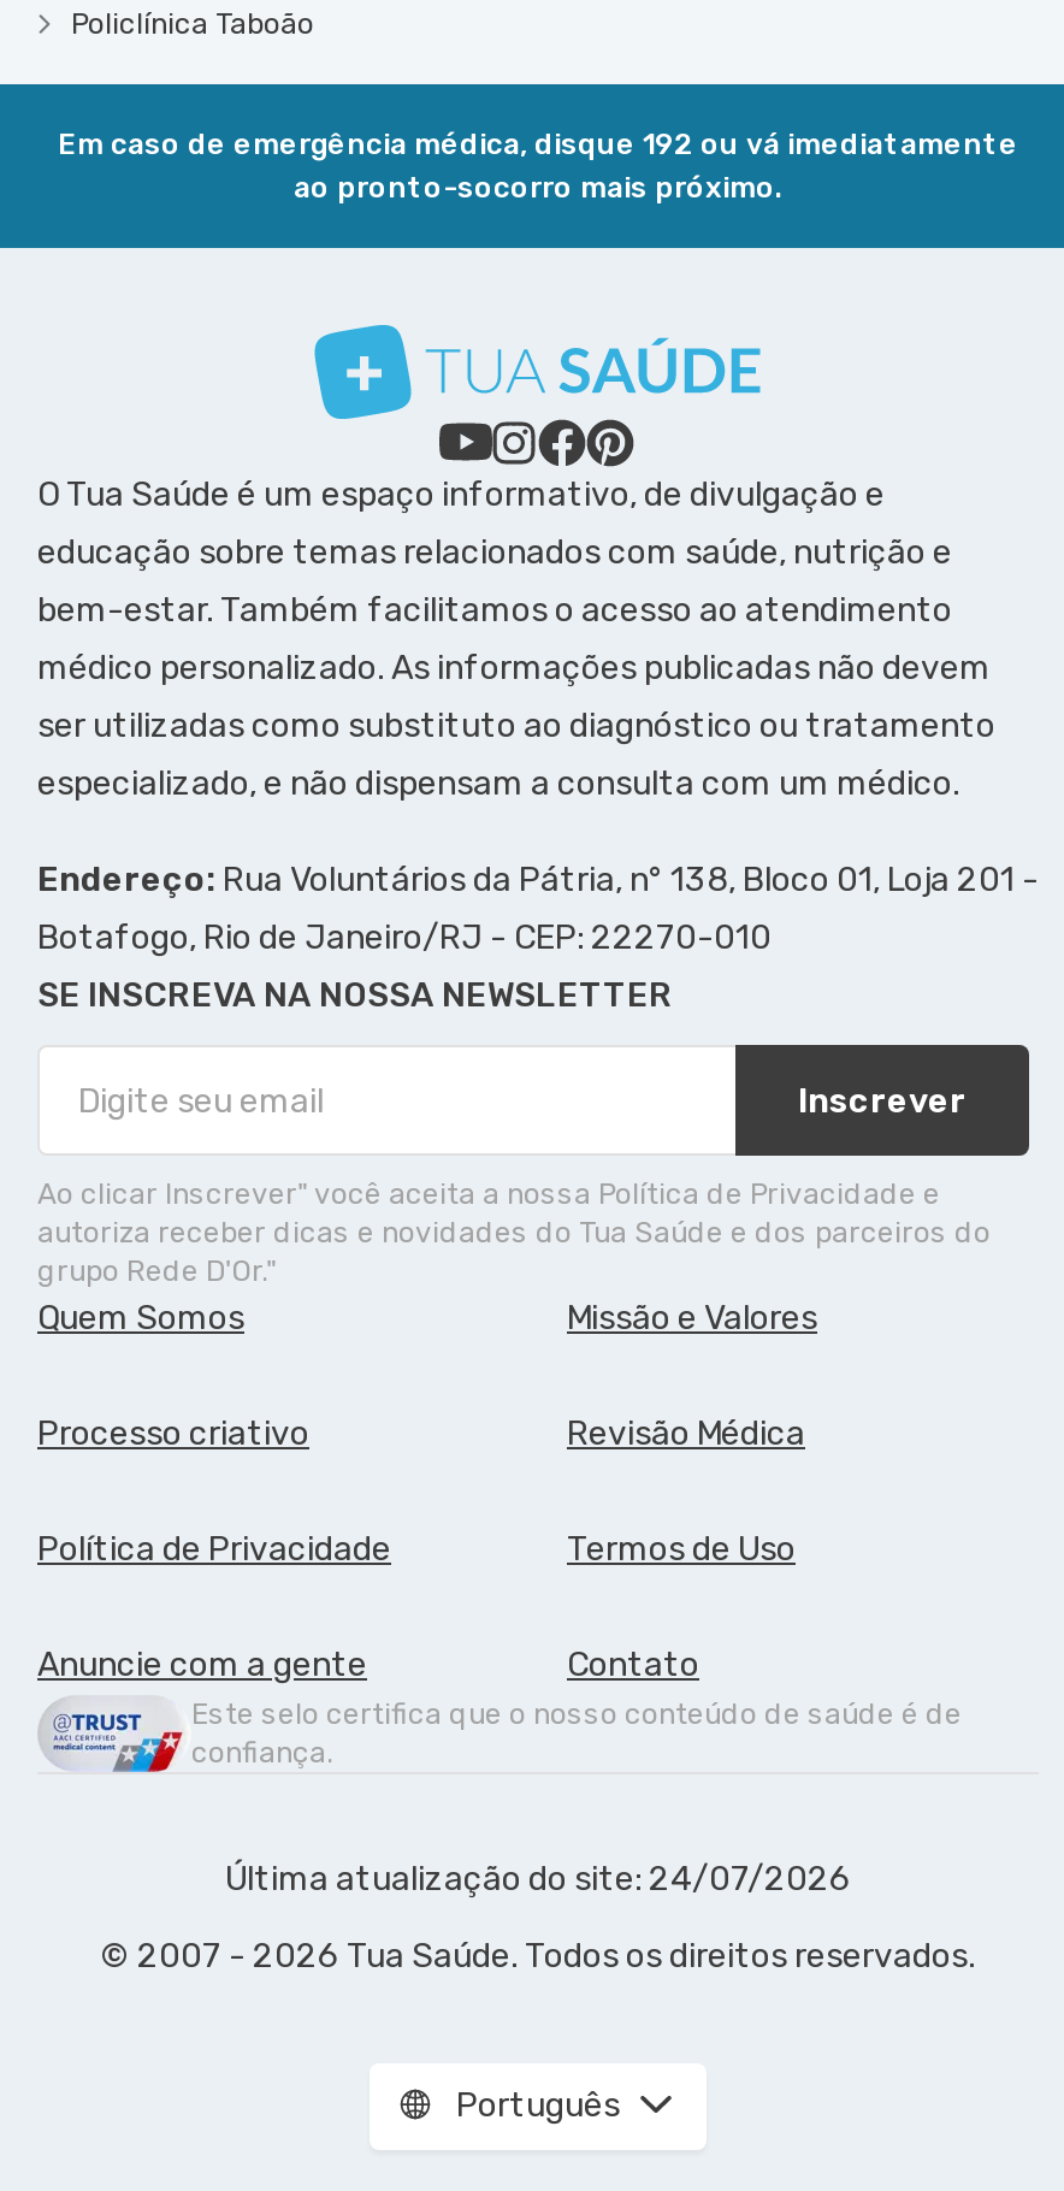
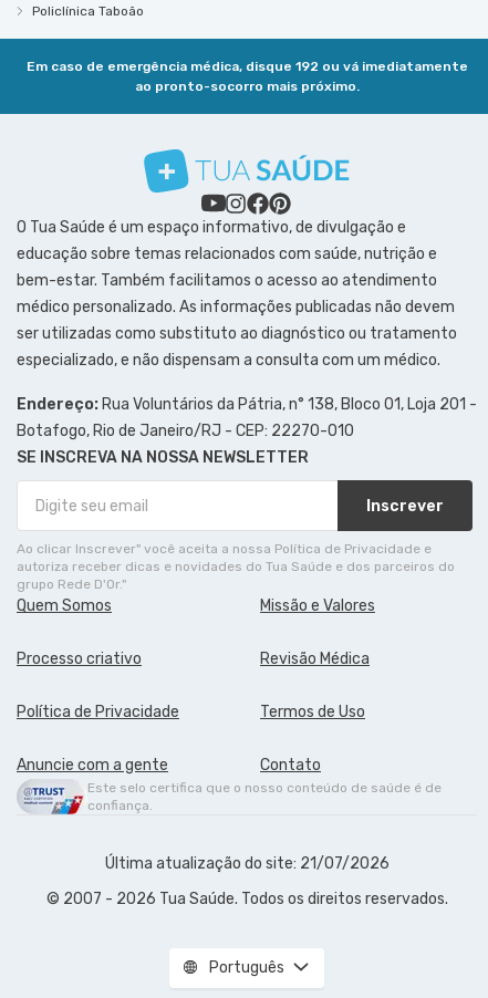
[225,1859,851,1900] Última atualização do site: 24/07/2026 -> [105,854,389,873] Última atualização do site: 21/07/2026

